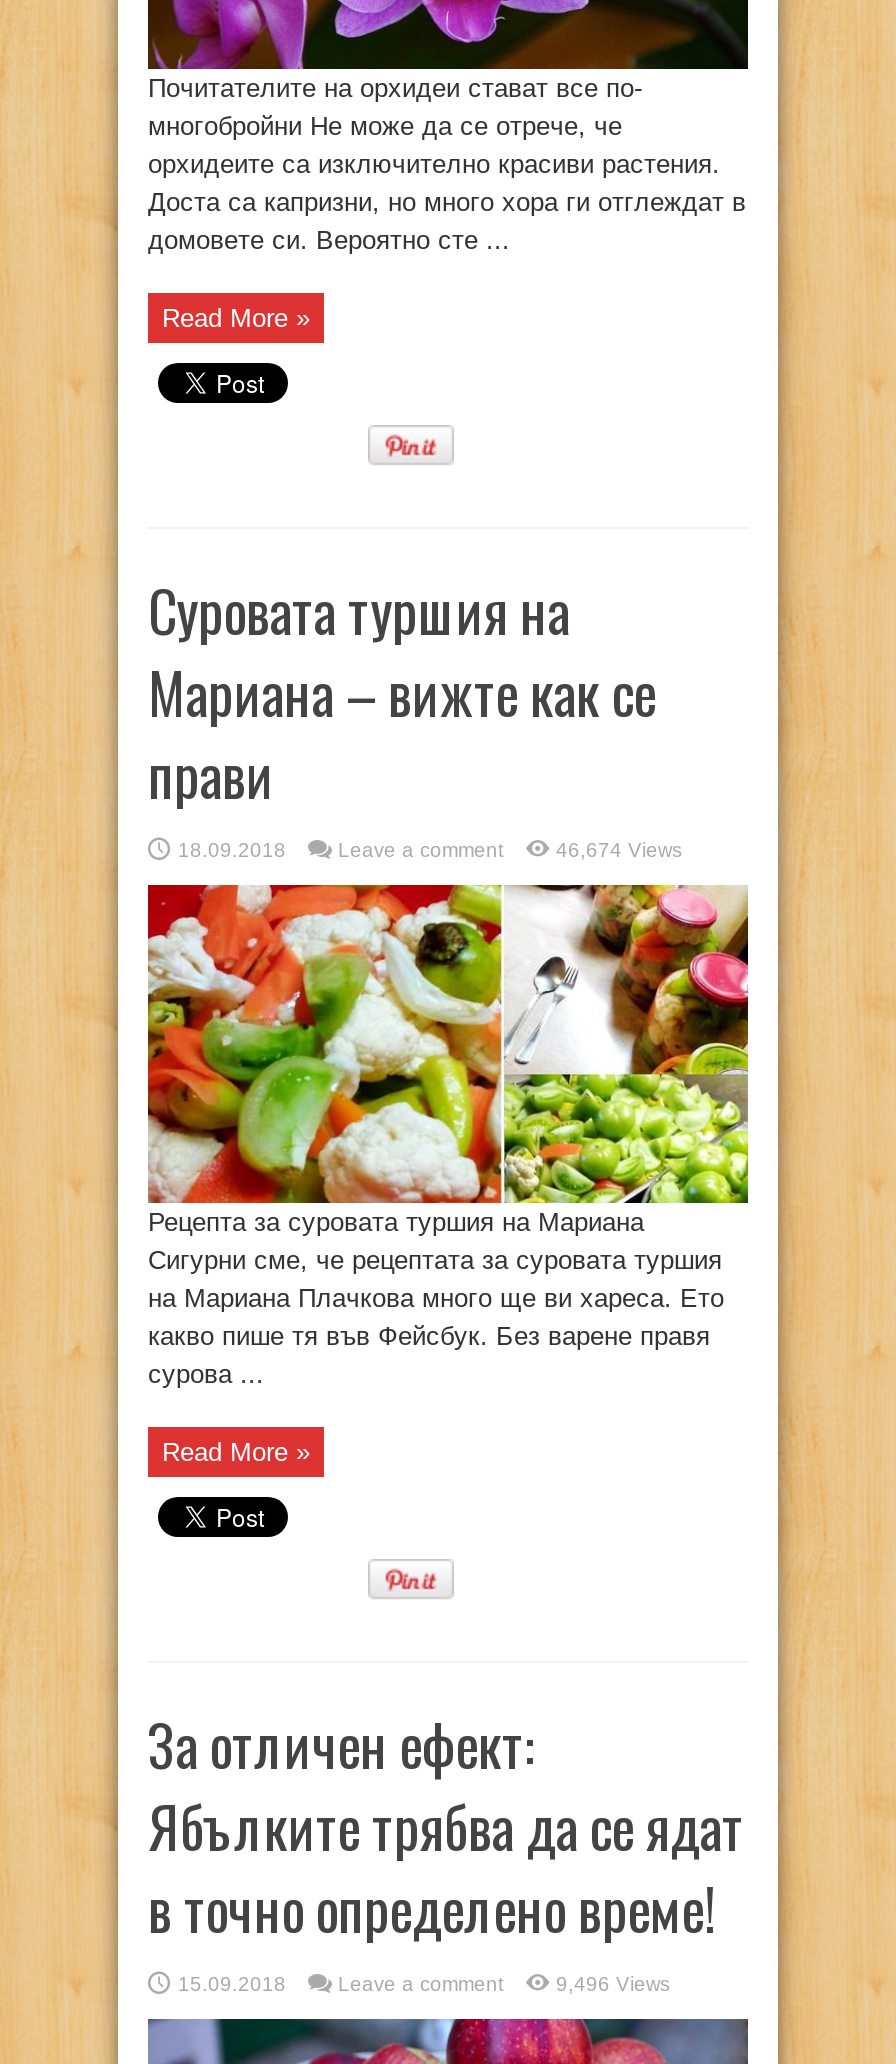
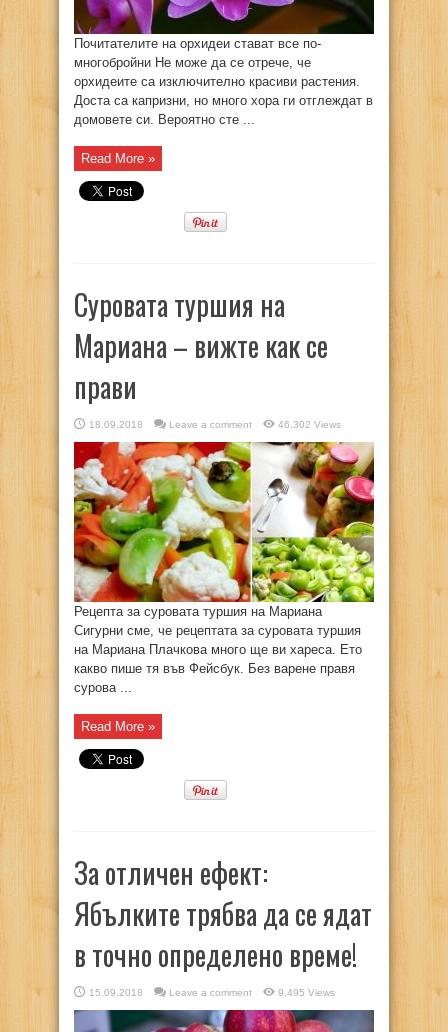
[556,838,682,860] 46,674 Views -> [278,419,341,430] 46,302 Views
[556,1973,670,1995] 9,496 Views -> [278,987,335,998] 9,495 Views

